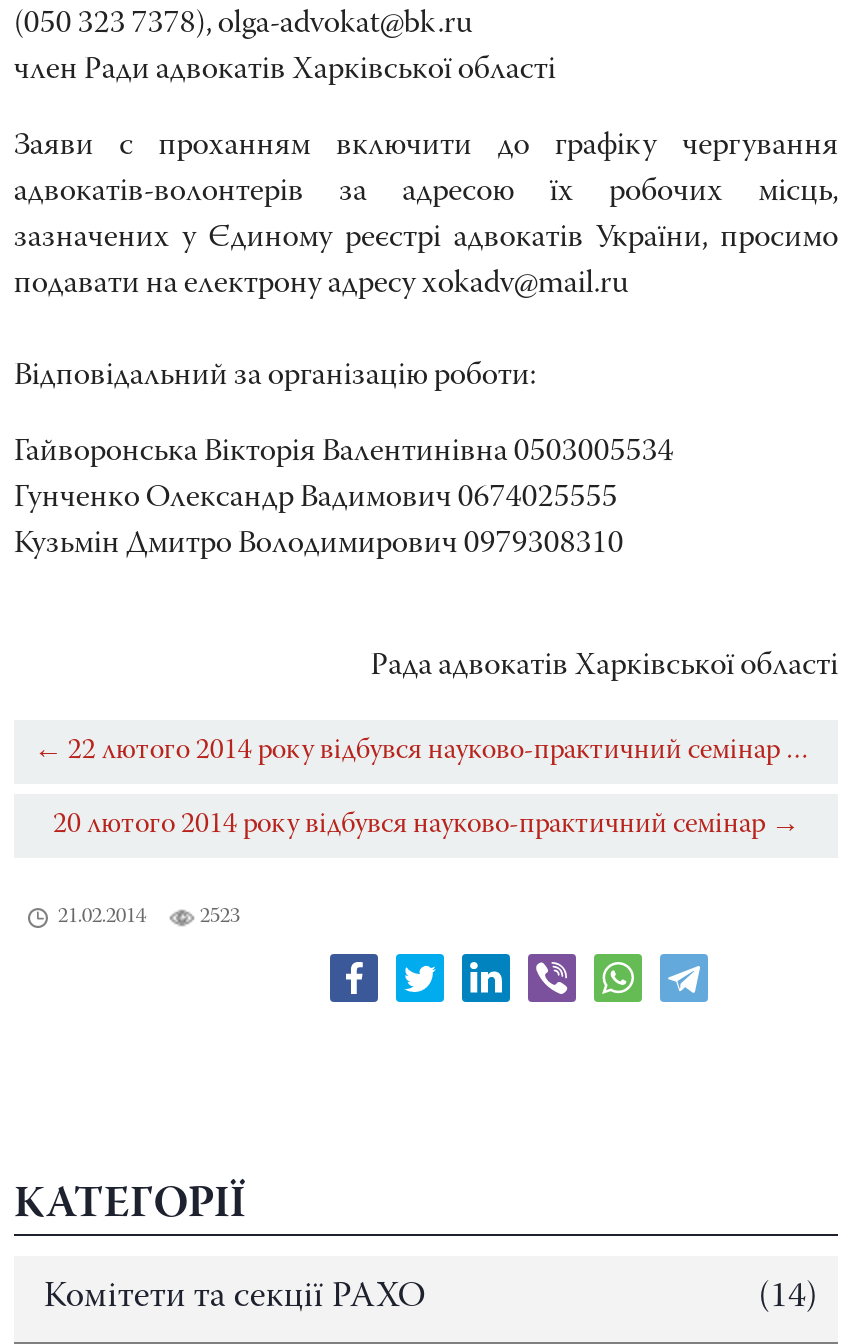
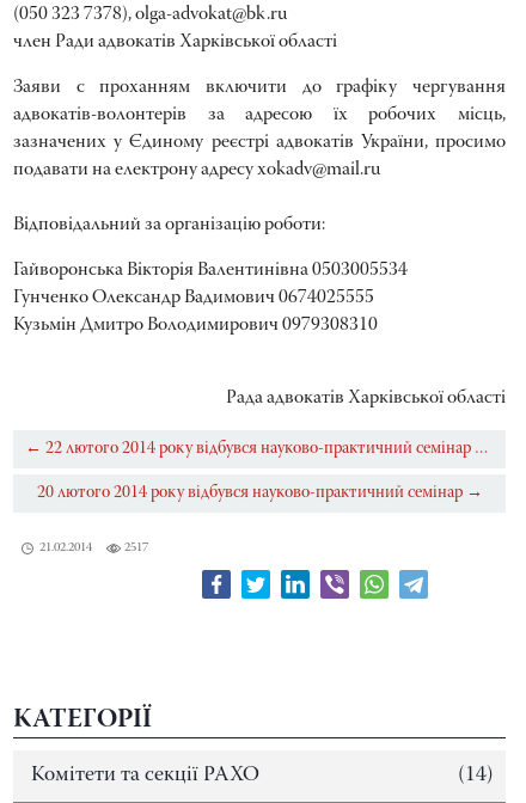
[200,907,240,929] 2523 -> [124,542,148,555] 2517

